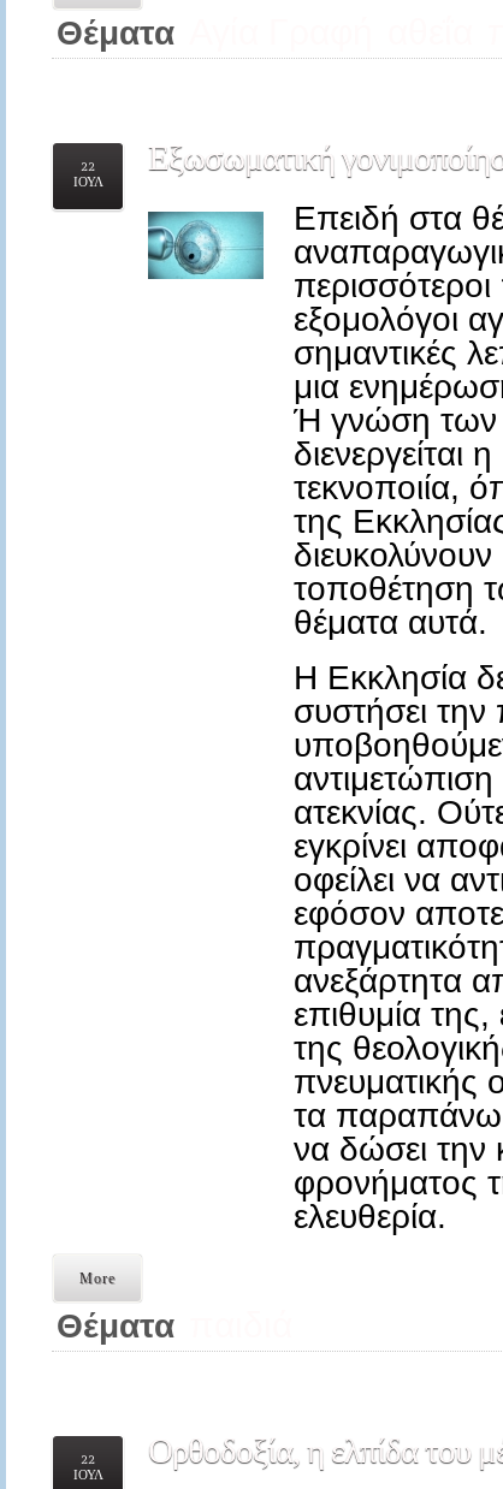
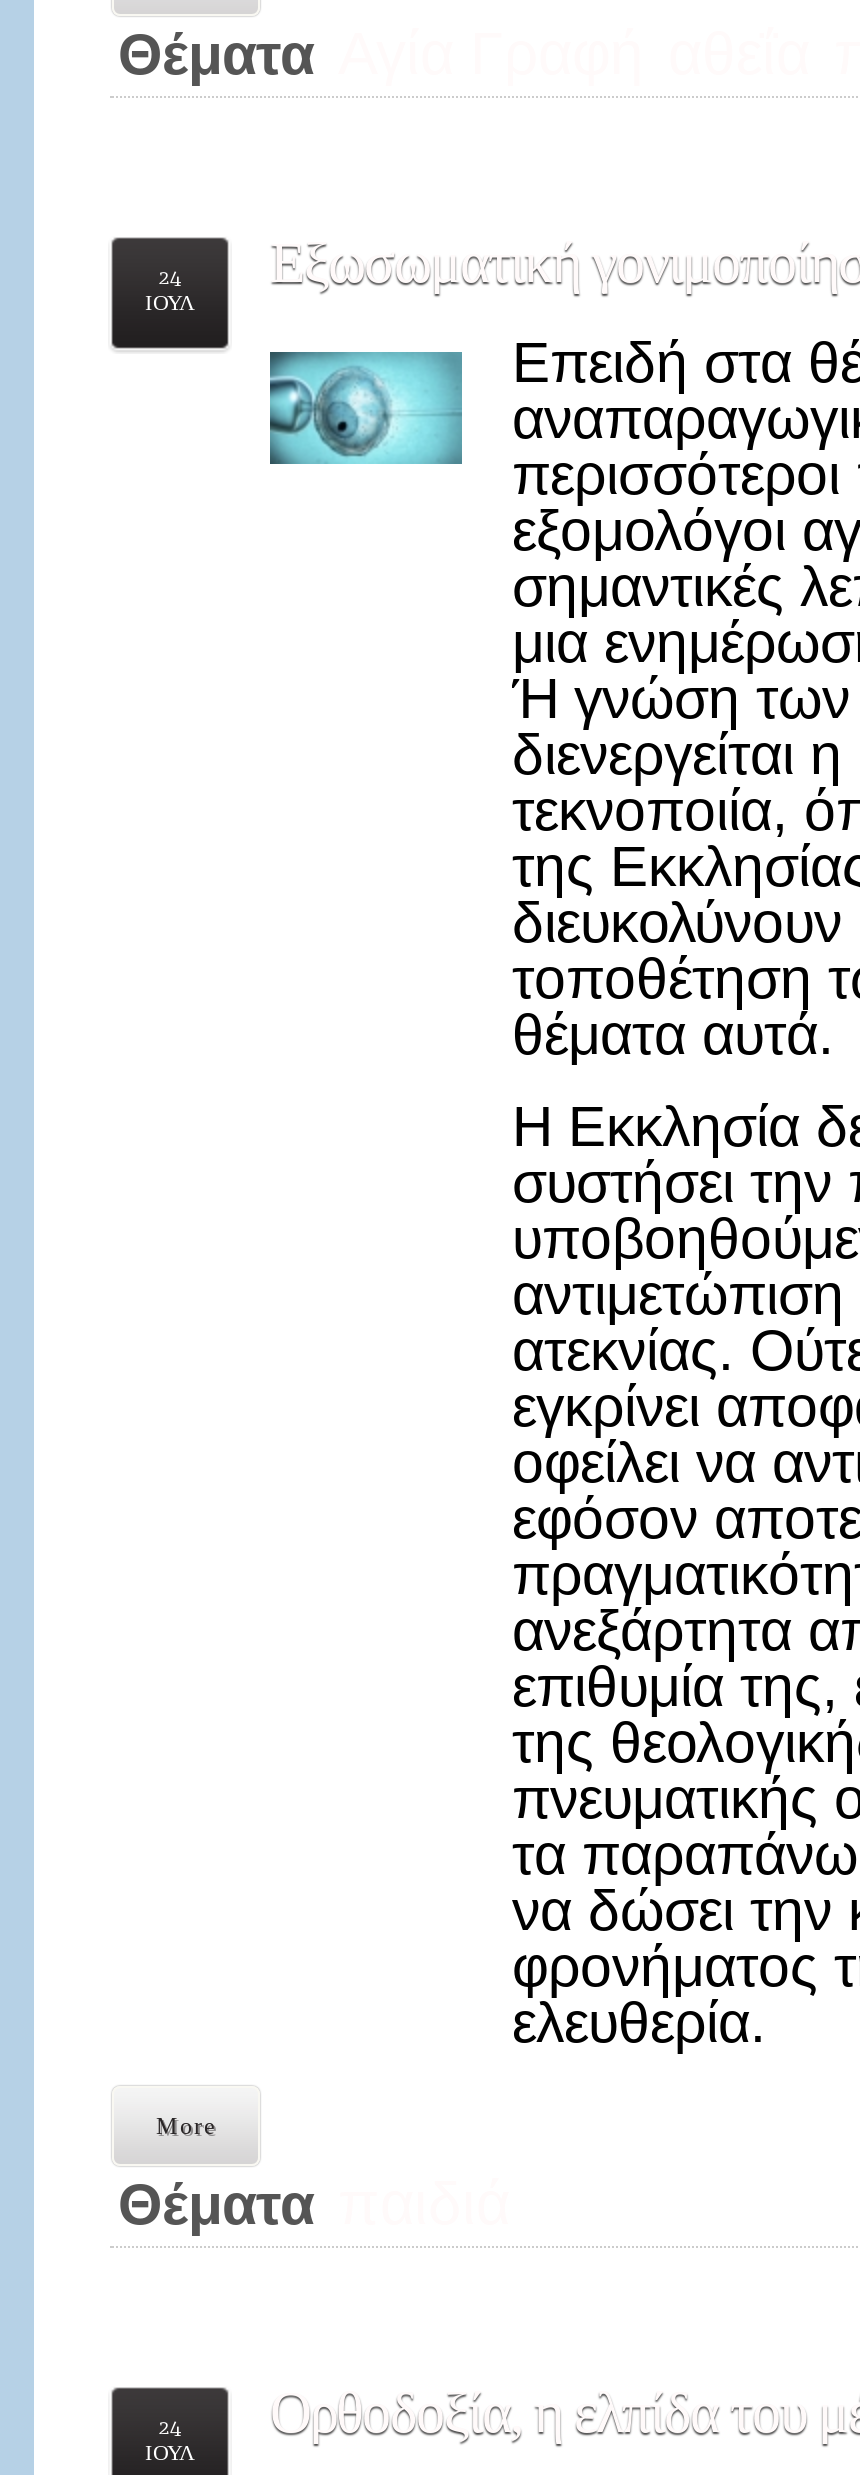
[81,158,95,174] 22 -> [158,262,182,290] 24
[81,1451,95,1467] 22 -> [158,2412,182,2440] 24

